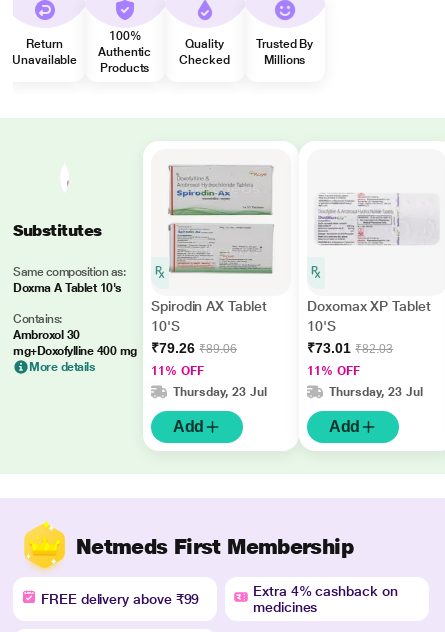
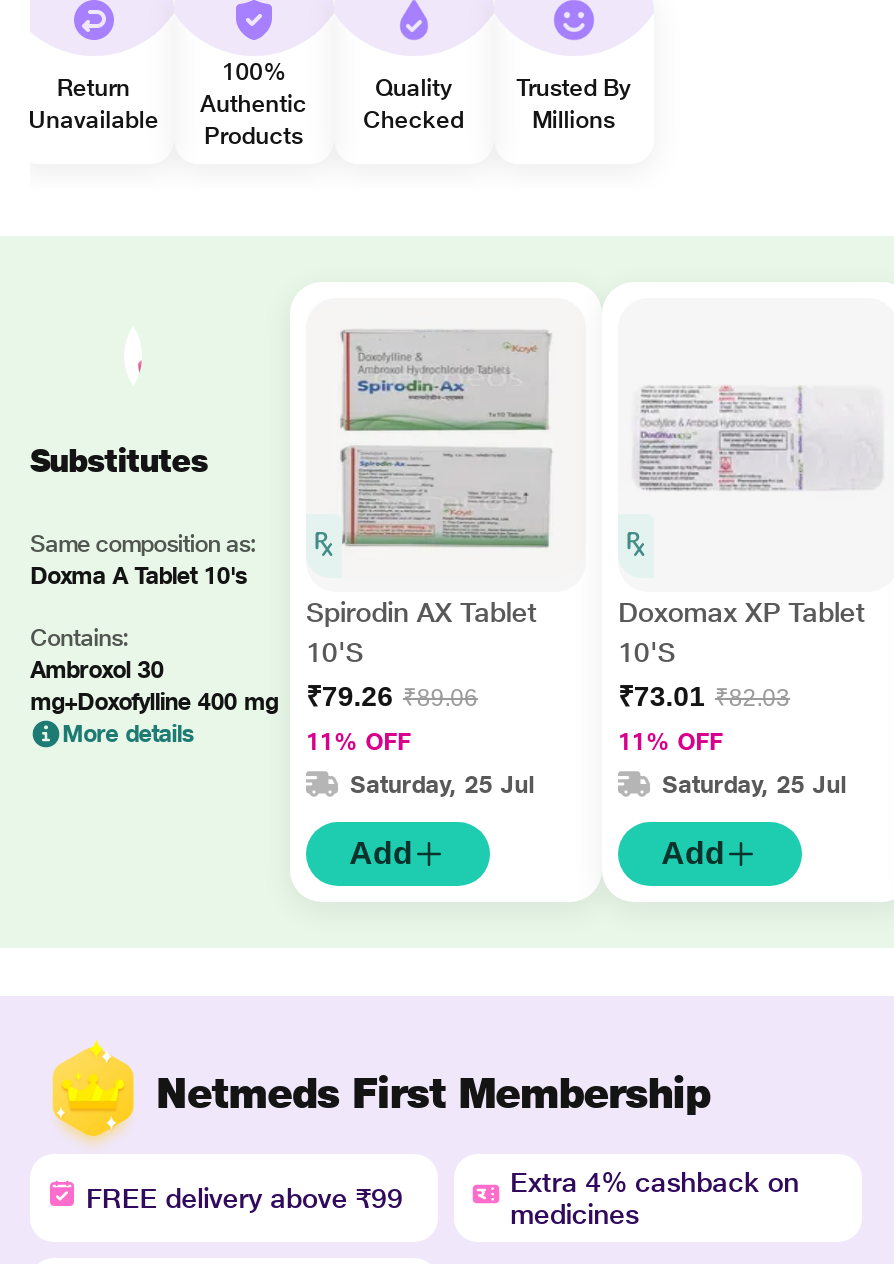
[173,385,267,399] Thursday, 23 Jul -> [350,771,534,799] Saturday, 25 Jul
[329,385,423,399] Thursday, 23 Jul -> [662,771,846,799] Saturday, 25 Jul

